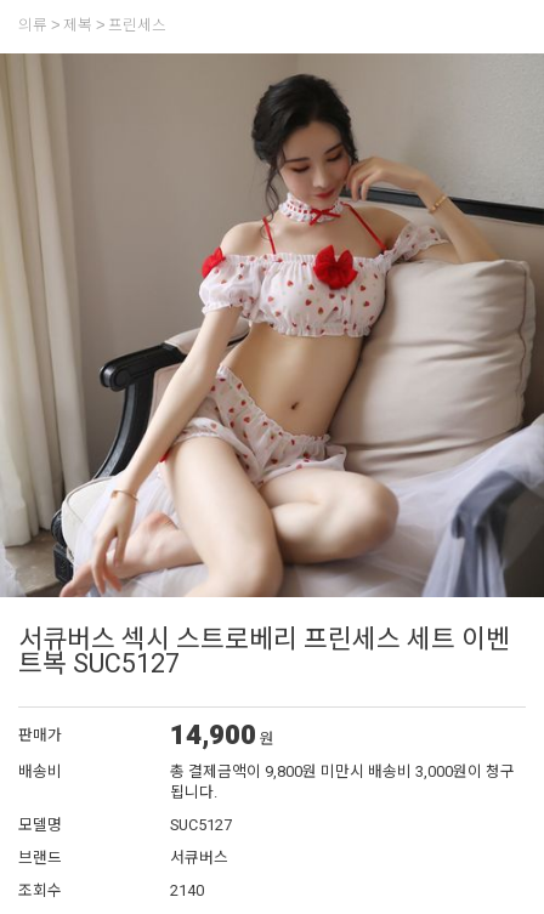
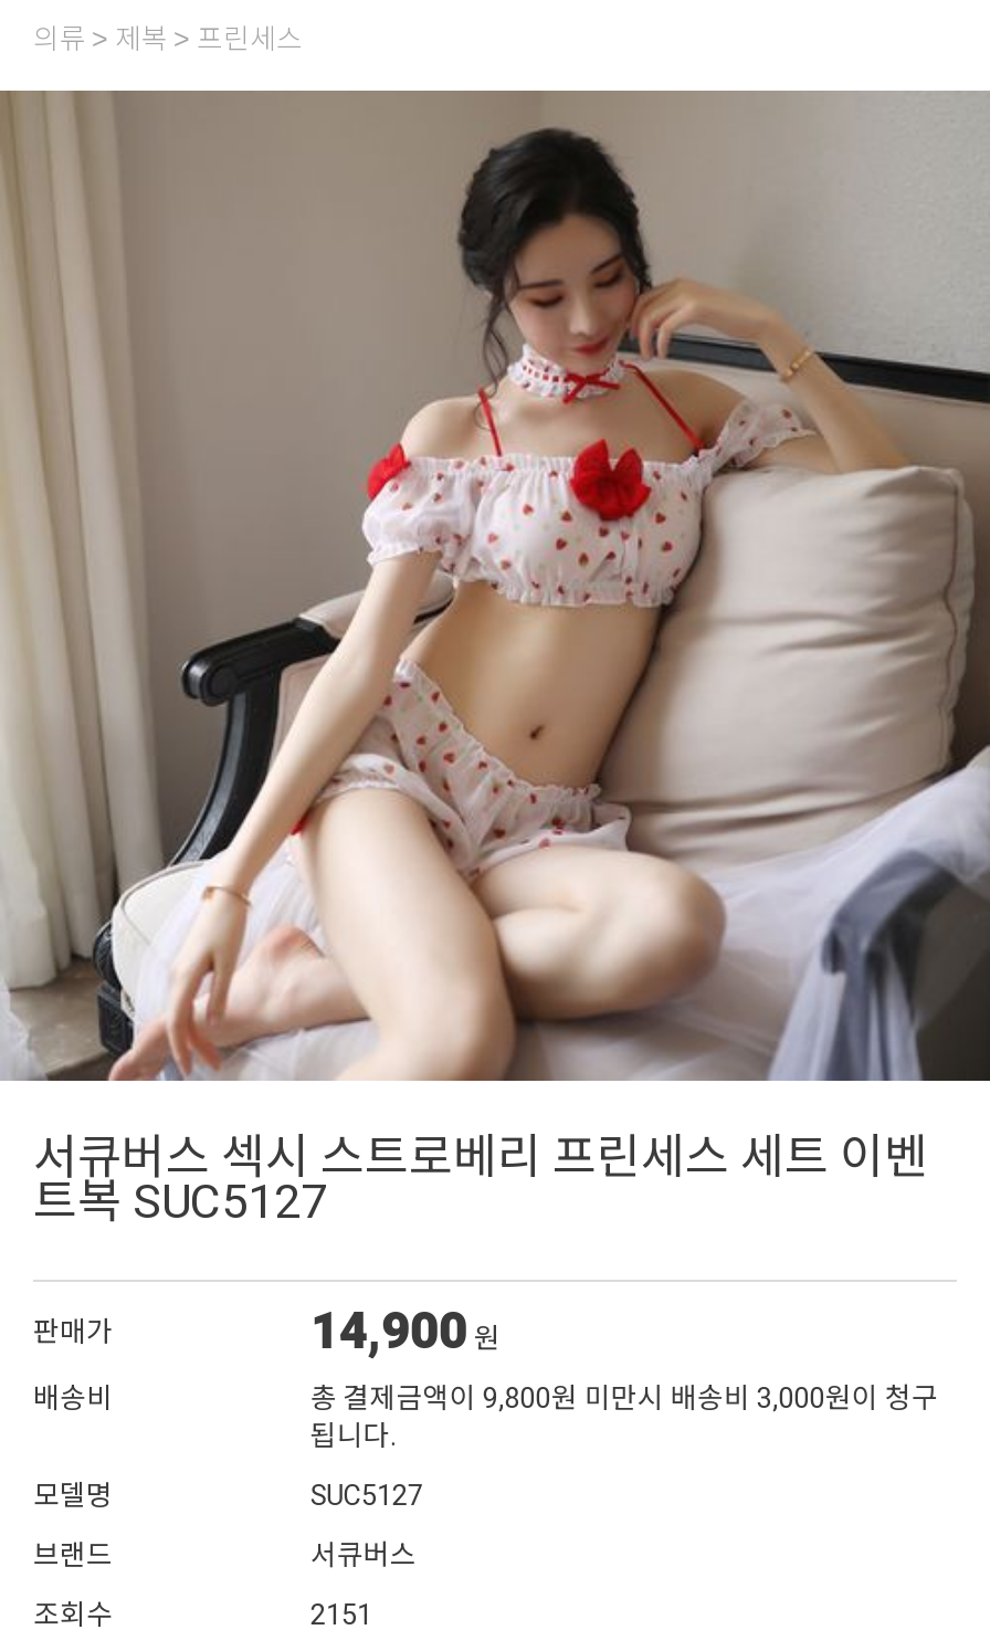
[170,880,204,902] 2140 -> [310,1596,372,1636] 2151

